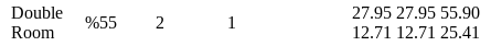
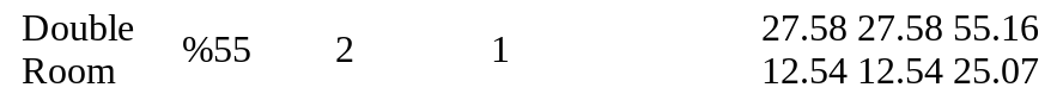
[352,4,392,22] 27.95 -> [761,8,848,48] 27.58
[396,4,436,22] 27.95 -> [857,8,943,48] 27.58
[440,4,480,22] 55.90 -> [953,8,1039,48] 55.16
[352,23,392,42] 12.71 -> [761,50,848,91] 12.54
[396,23,436,42] 12.71 -> [857,50,943,91] 12.54
[440,23,480,42] 25.41 -> [953,50,1039,91] 25.07

